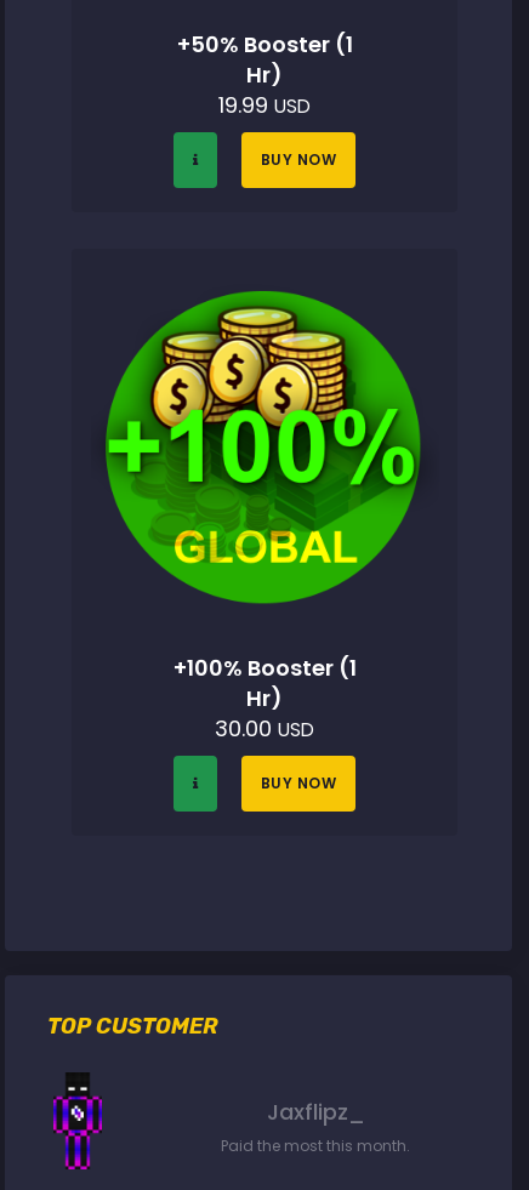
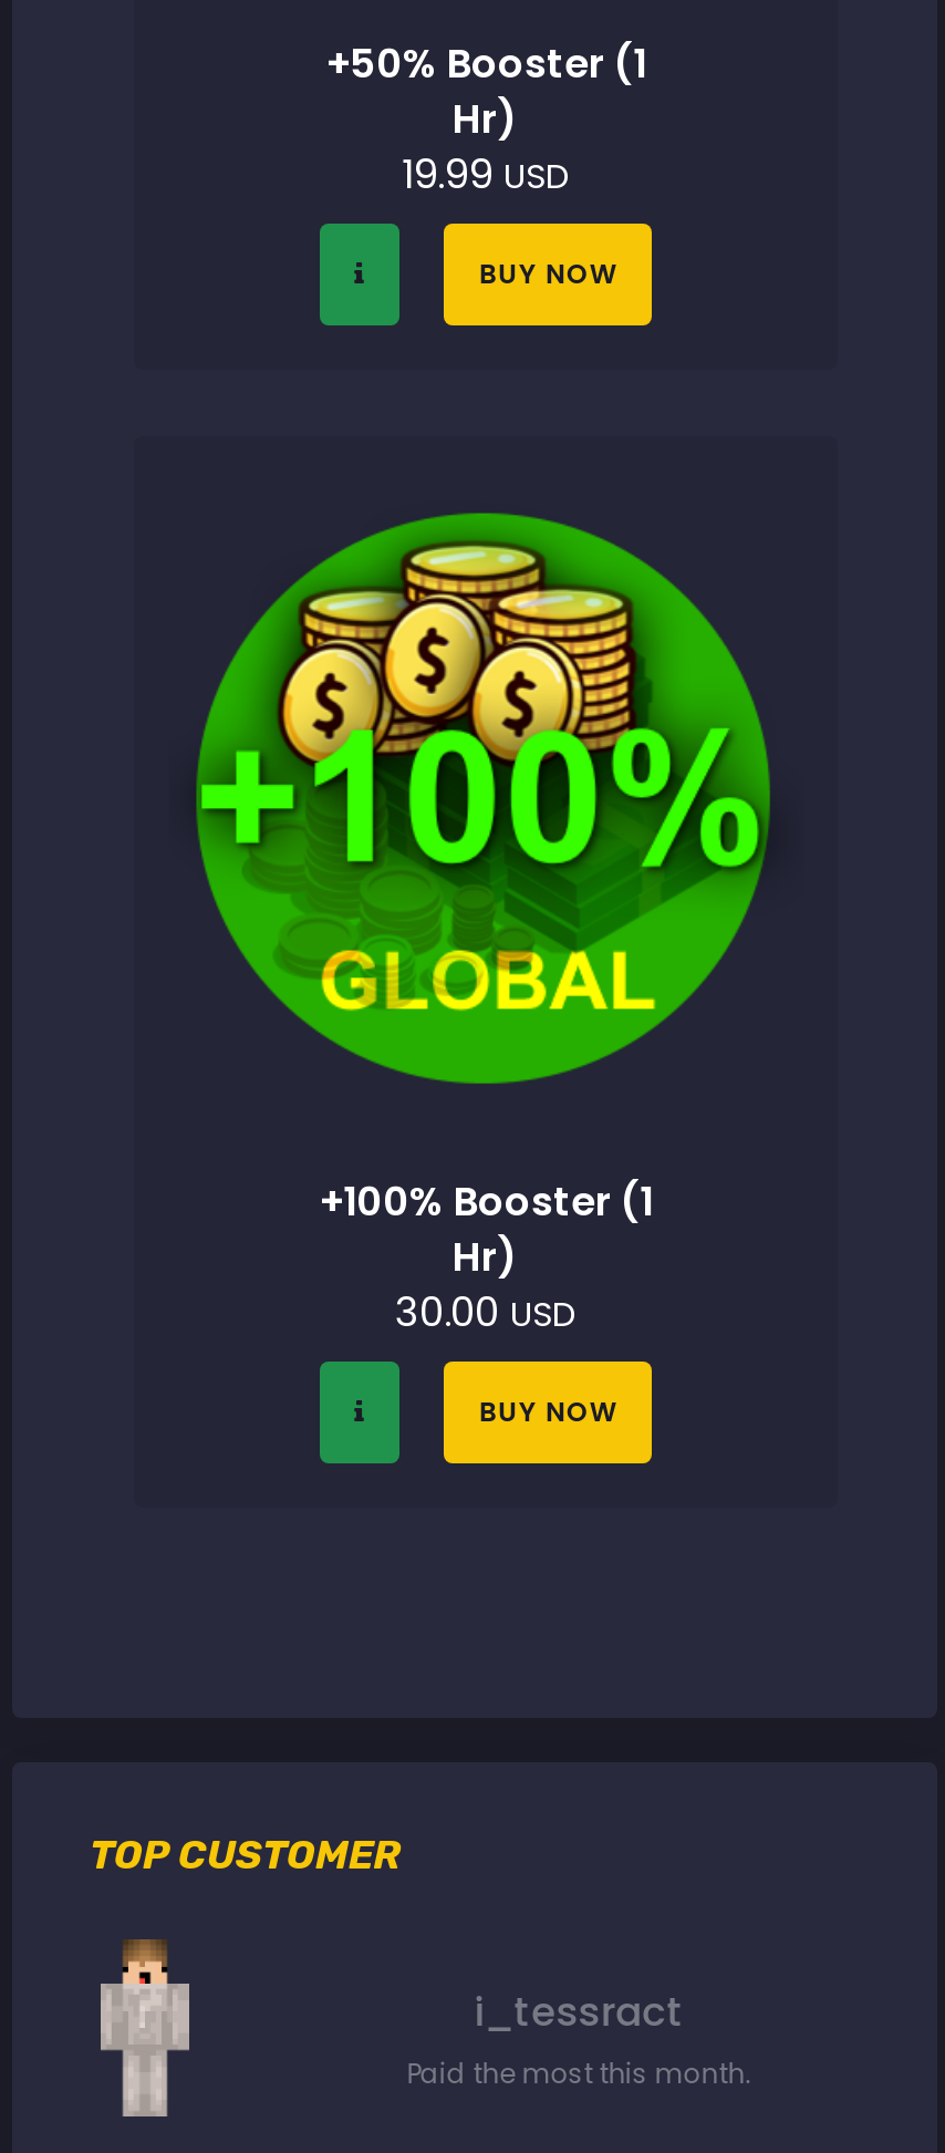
[52,1072,103,1171] [image] -> [98,1939,191,2119] [image]
[267,1097,365,1127] Jaxflipz_ -> [474,1984,685,2039] i_tessract

